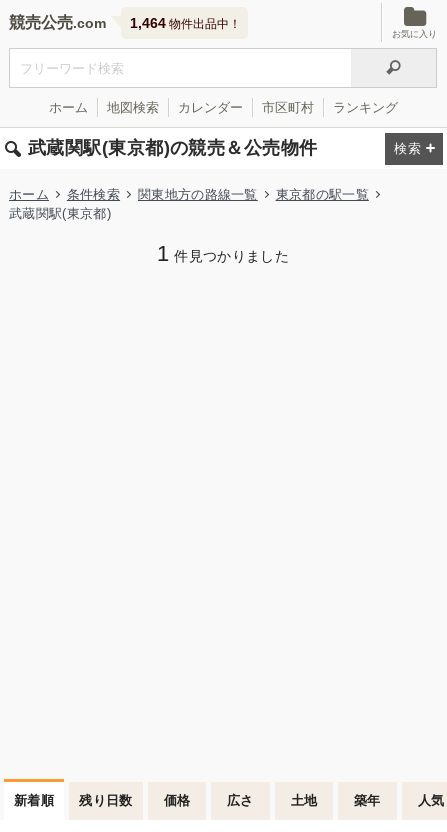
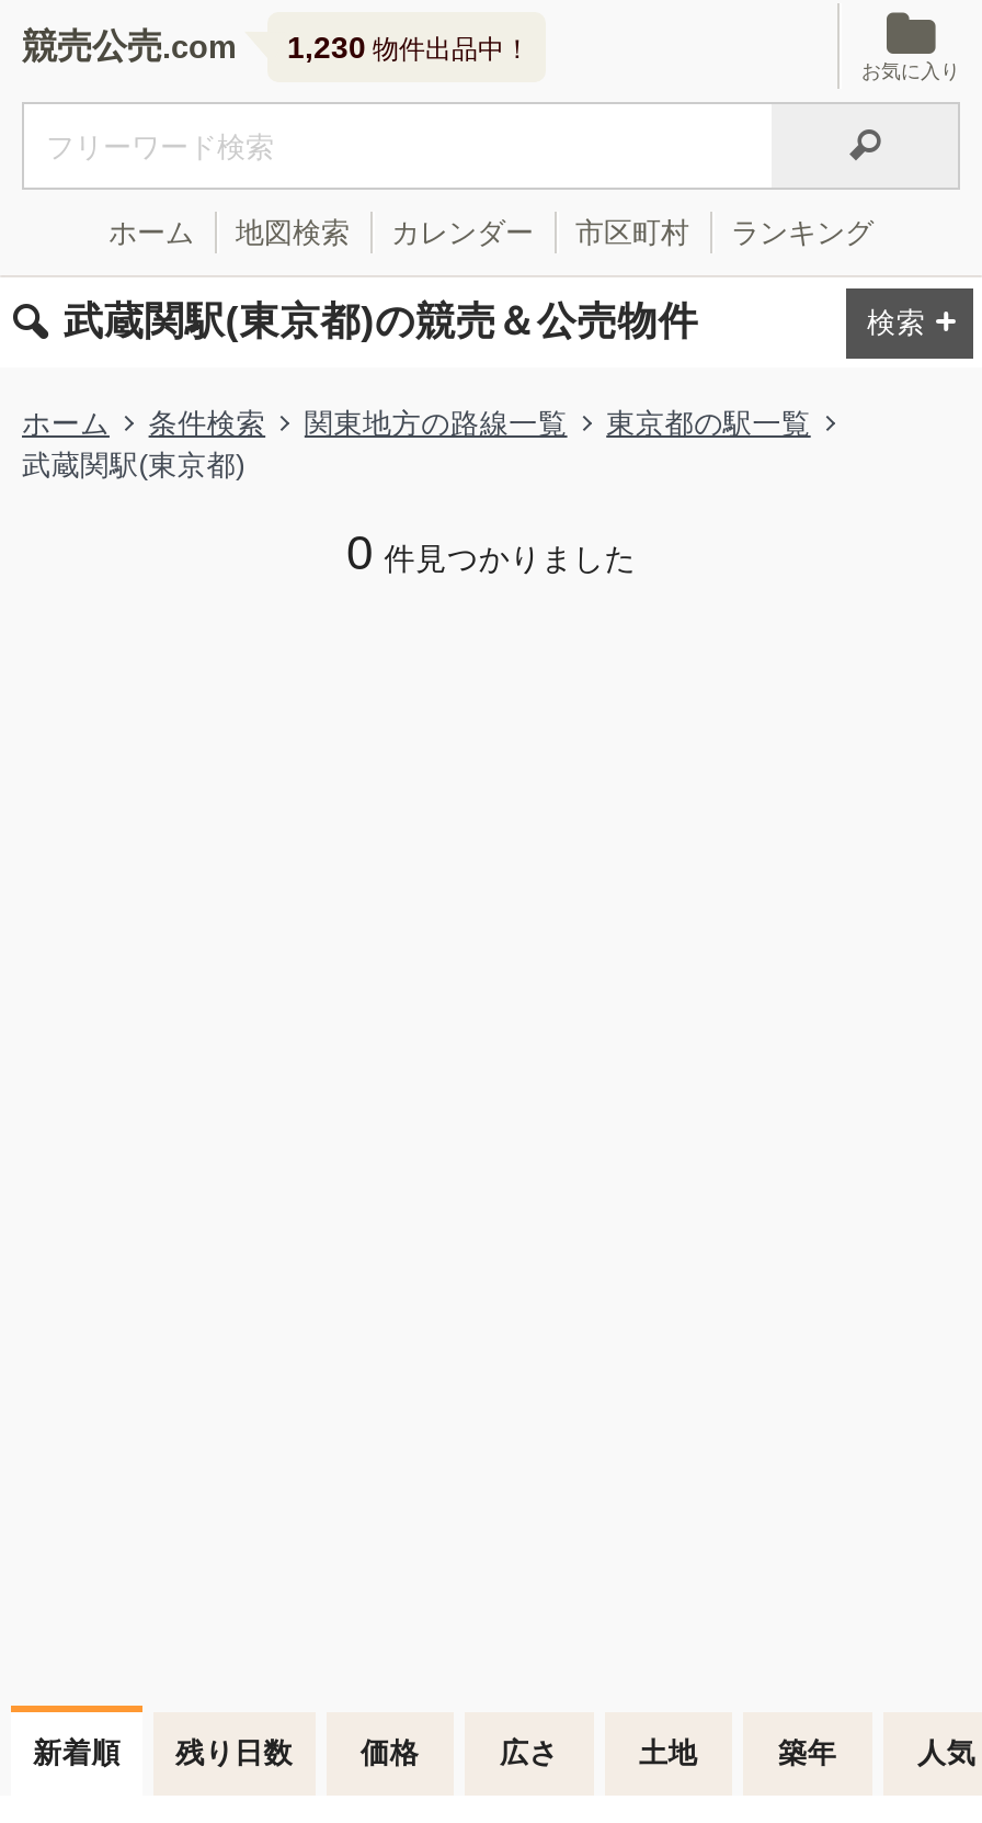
[130,15,241,31] 1,464物件出品中！ -> [287,30,530,65] 1,230物件出品中！
[157,241,289,266] 1 件見つかりました -> [346,525,636,580] 0 件見つかりました

